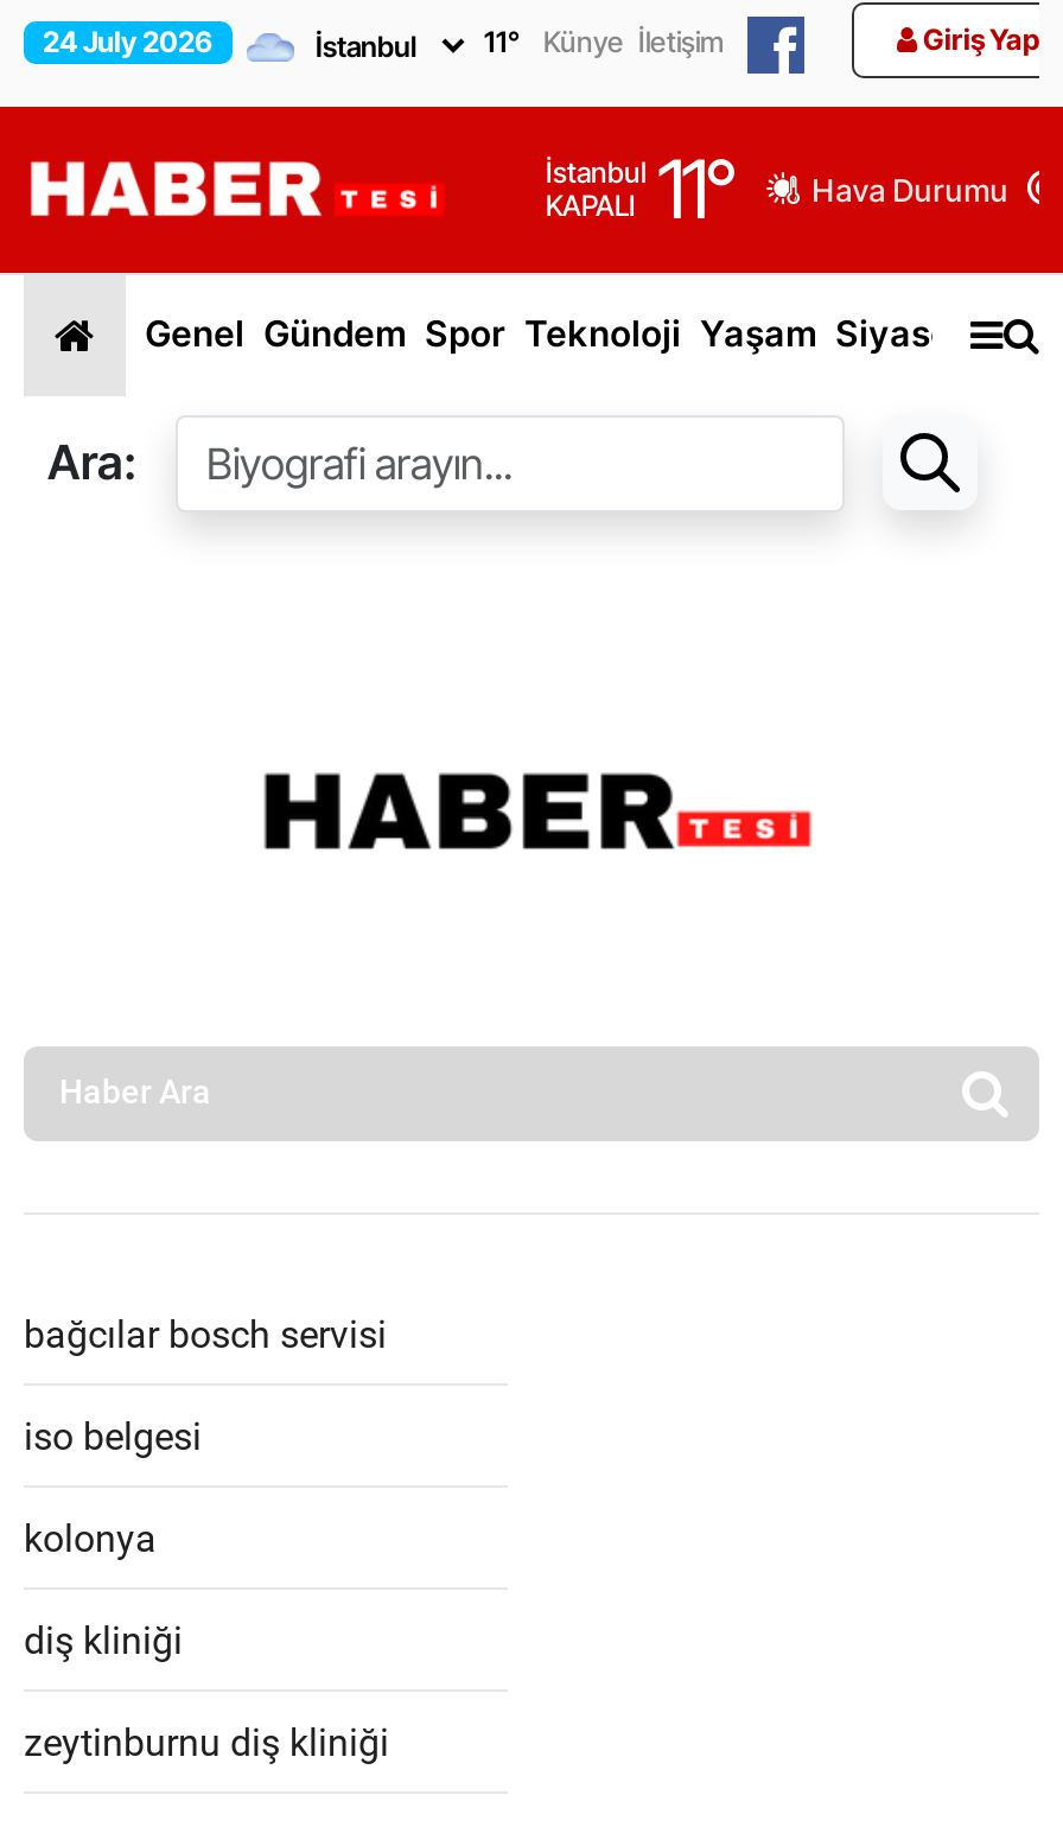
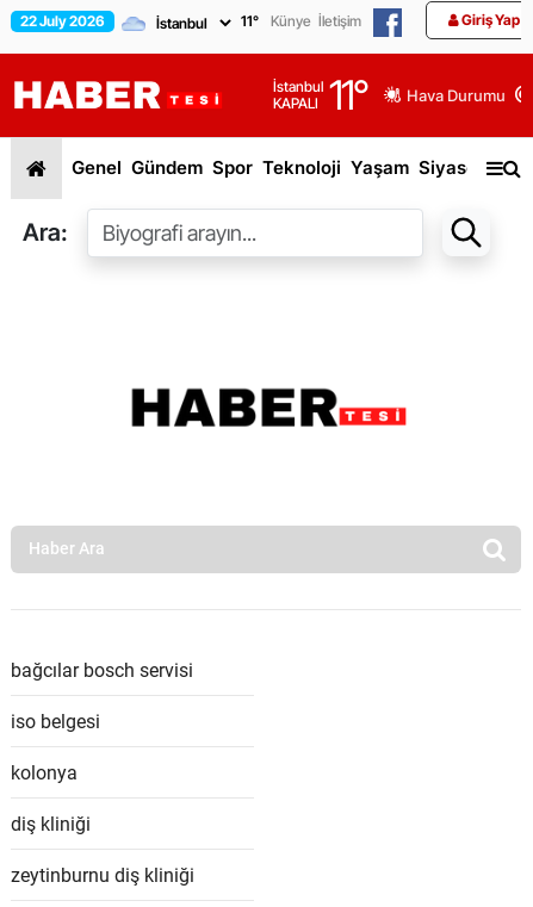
[43,24,214,59] 24 July 2026 -> [20,12,105,30] 22 July 2026

